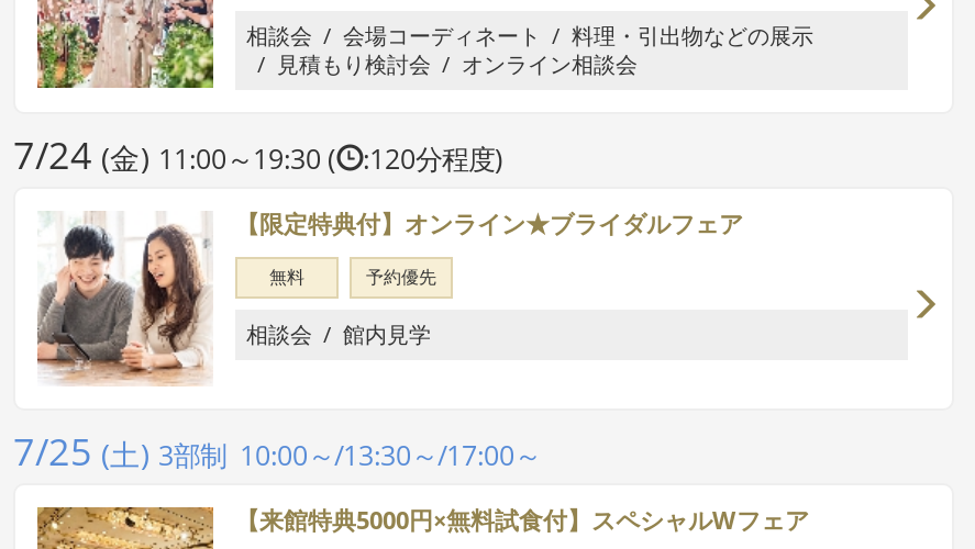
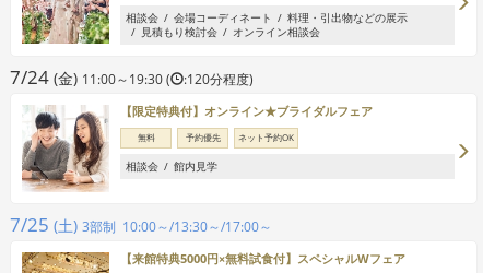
none -> [238,132,294,143] ネット予約OK

